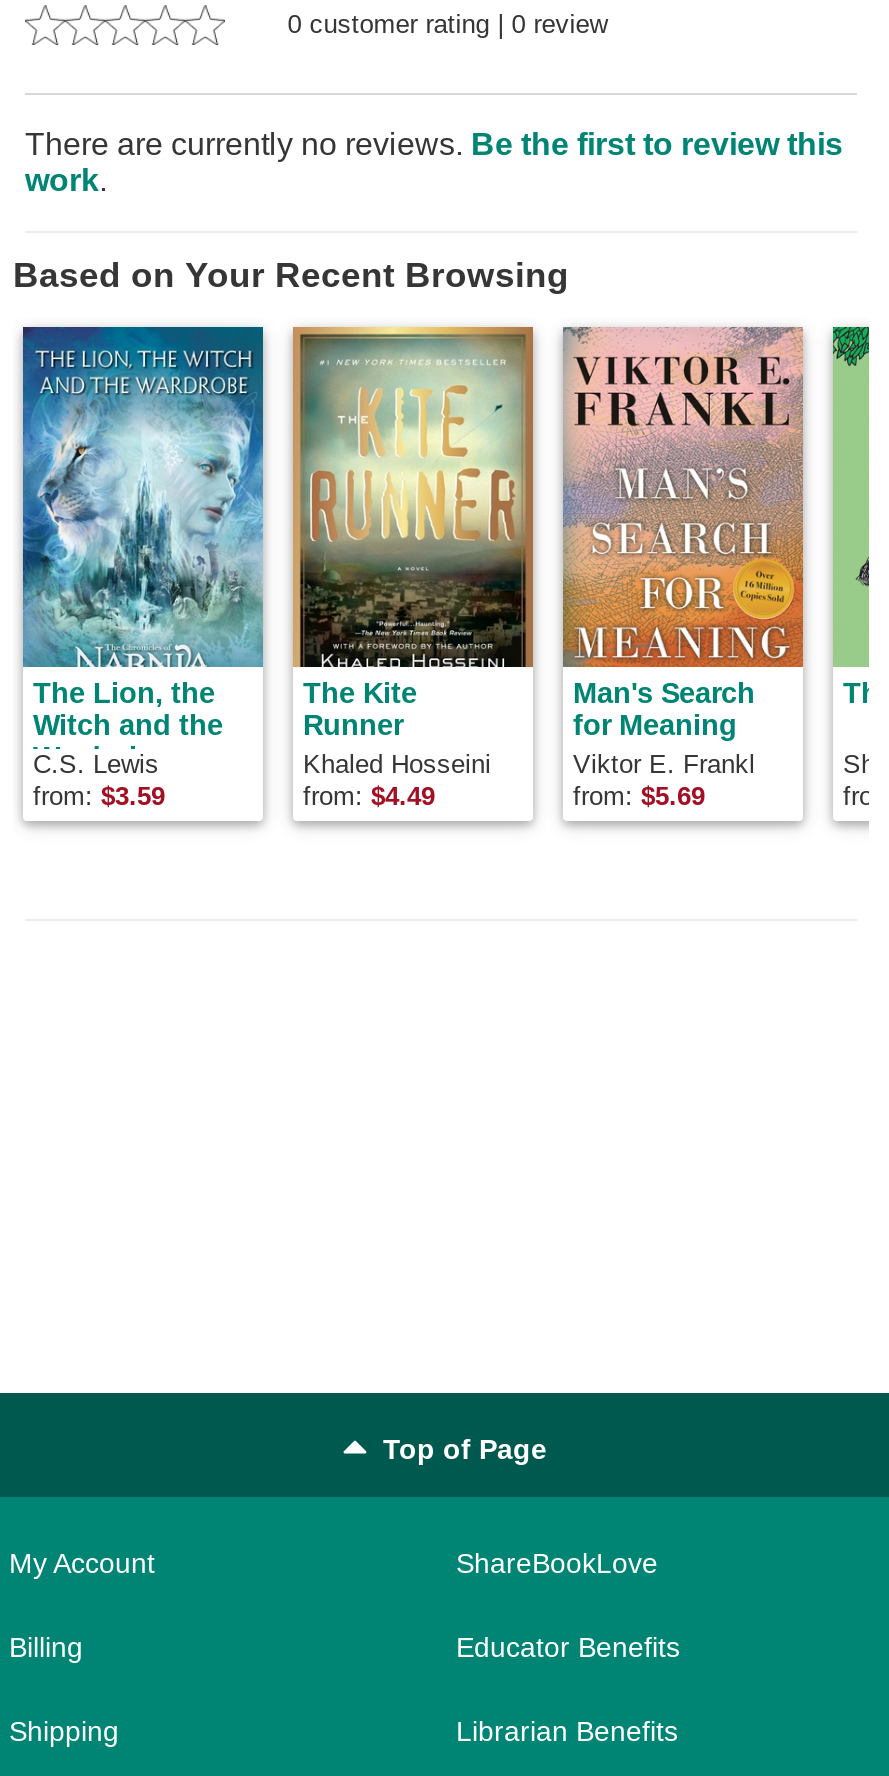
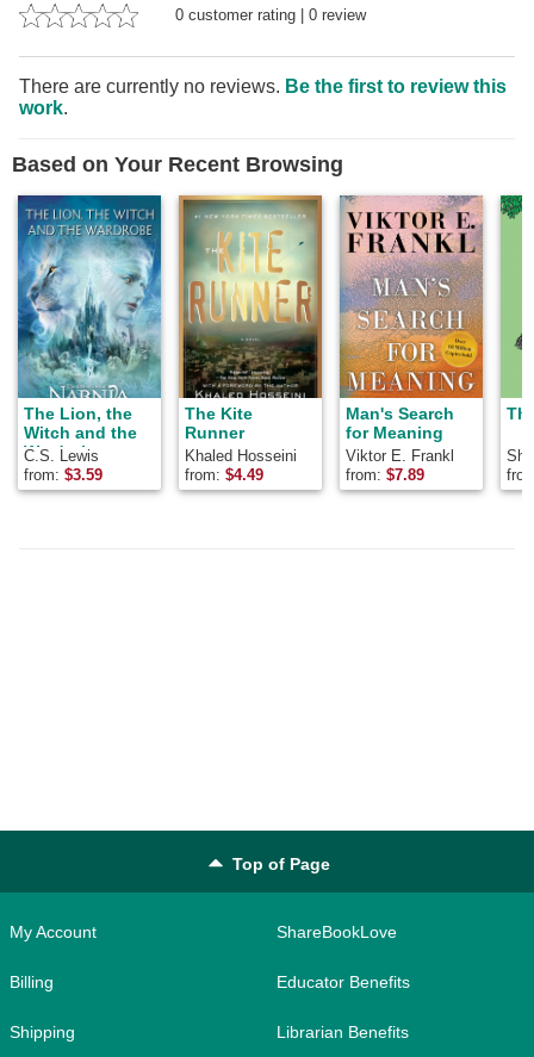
[573,781,705,811] from: $5.69 -> [346,466,424,484] from: $7.89

